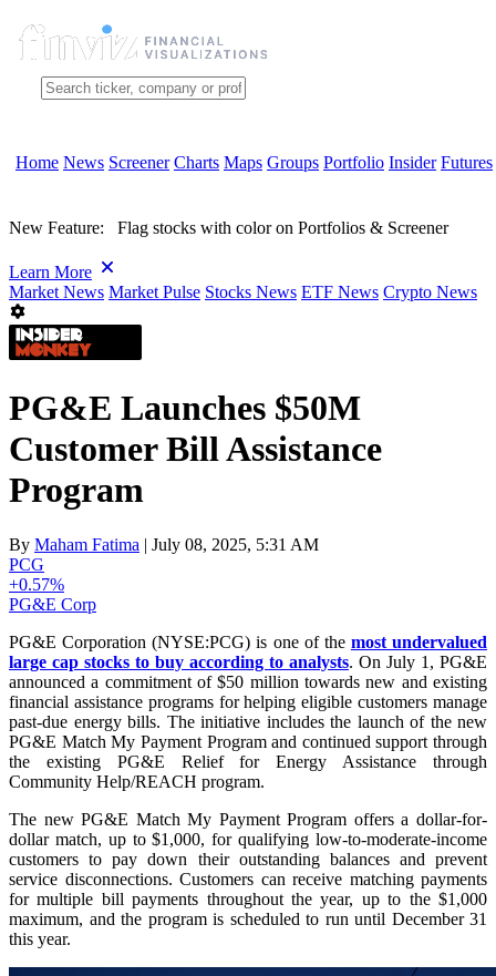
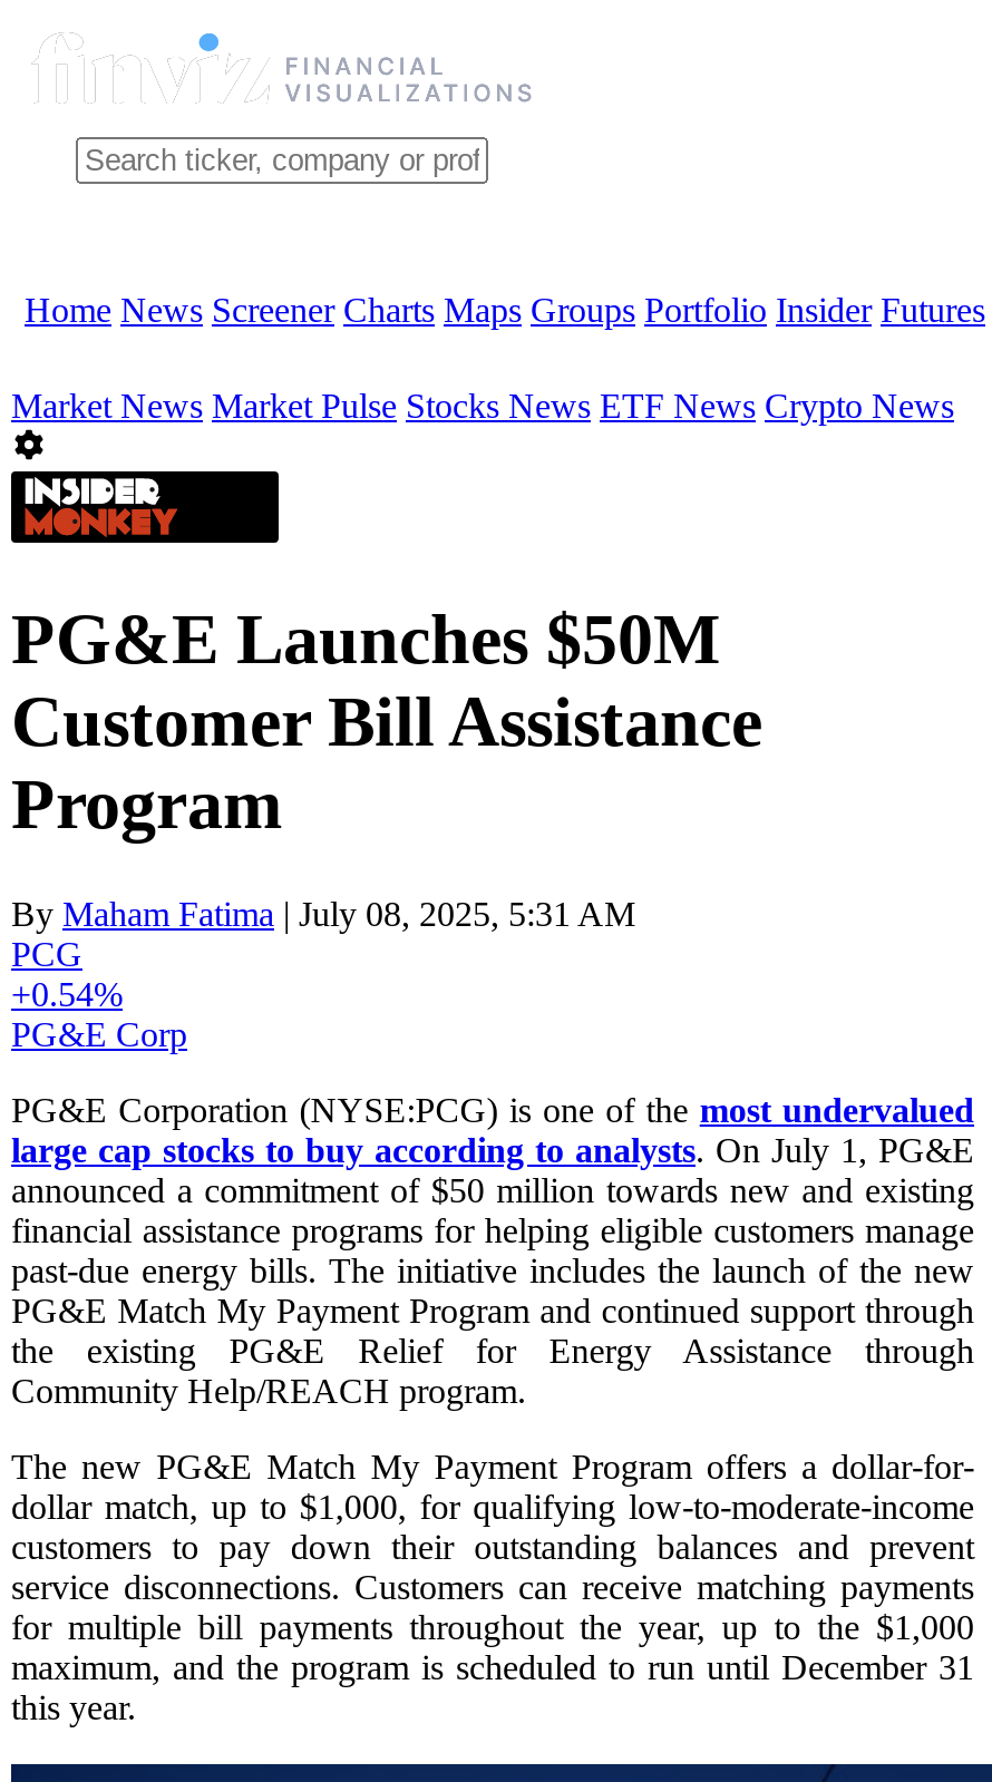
[9,218,448,281] New Feature: Flag stocks with color on Portfolios & Screener | Learn More -> none
[9,575,64,594] +0.57% -> [11,975,123,1013] +0.54%

